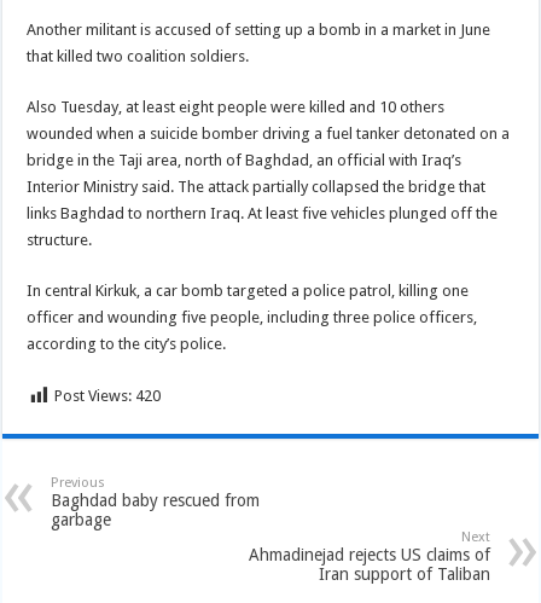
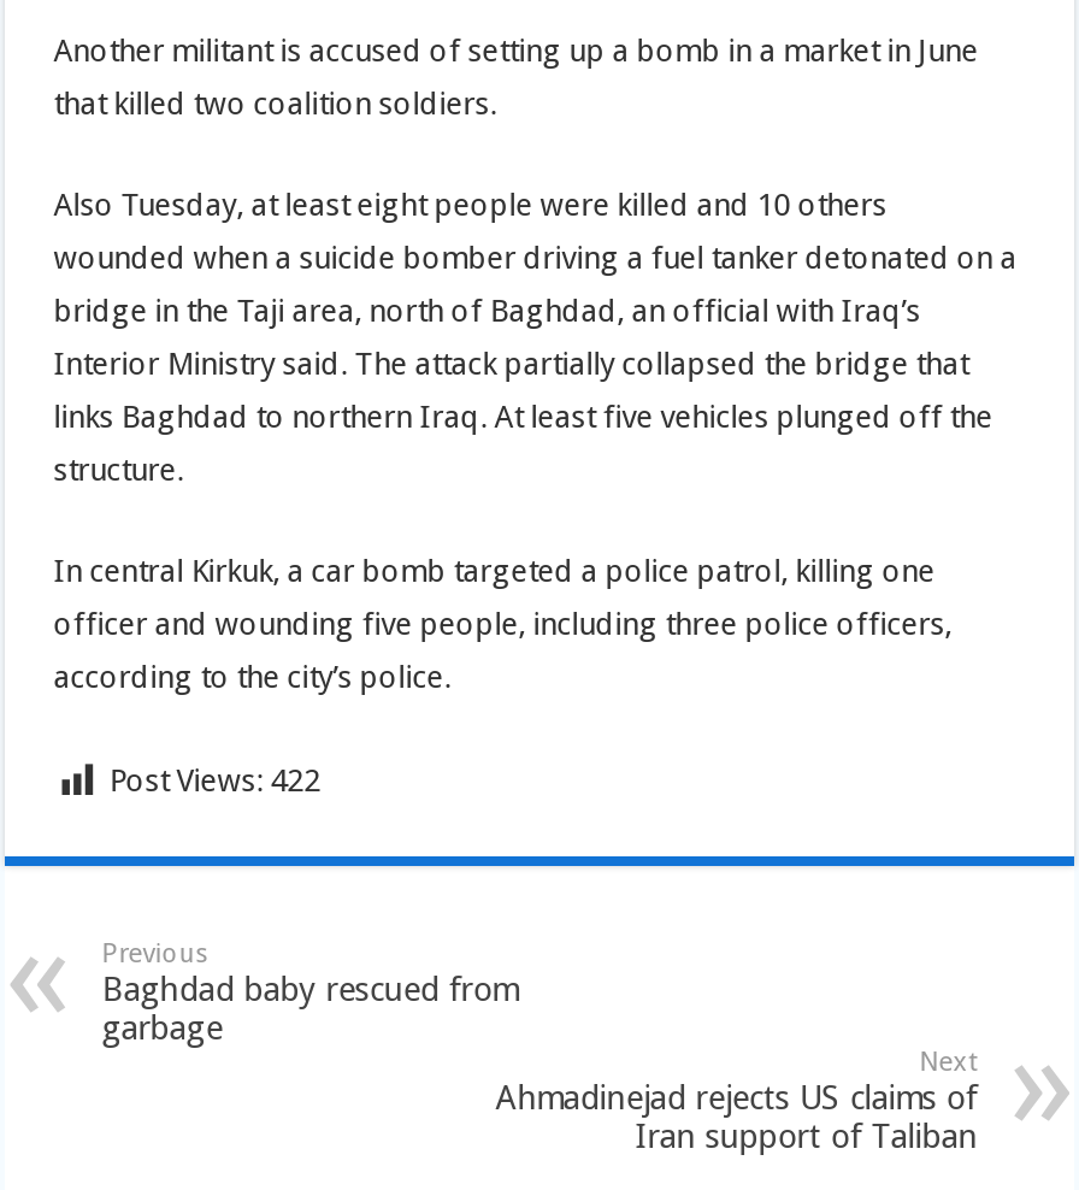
[55,387,161,405] Post Views: 420 -> [109,762,321,799] Post Views: 422

